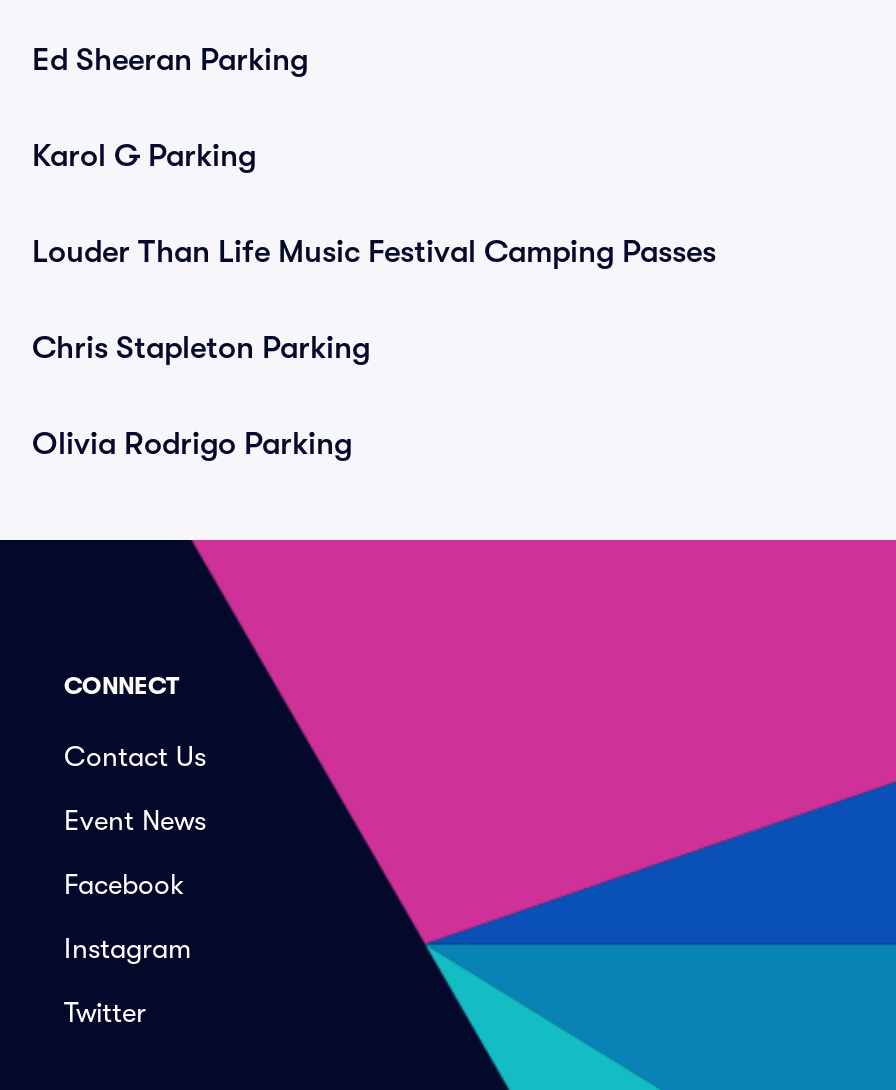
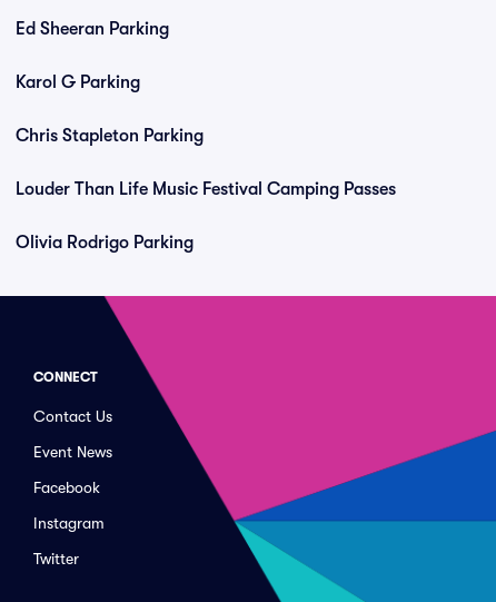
moved [32,234,716,270] -> [16,179,396,199]: Louder Than Life Music Festival Camping Passes
moved [32,330,370,366] -> [16,126,204,146]: Chris Stapleton Parking

